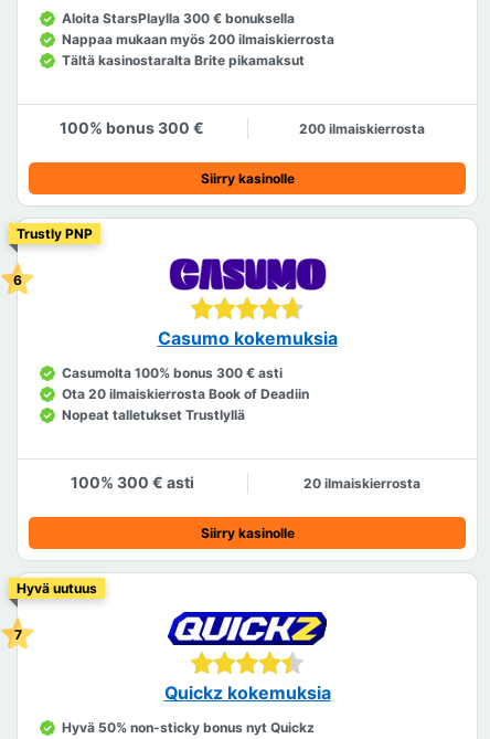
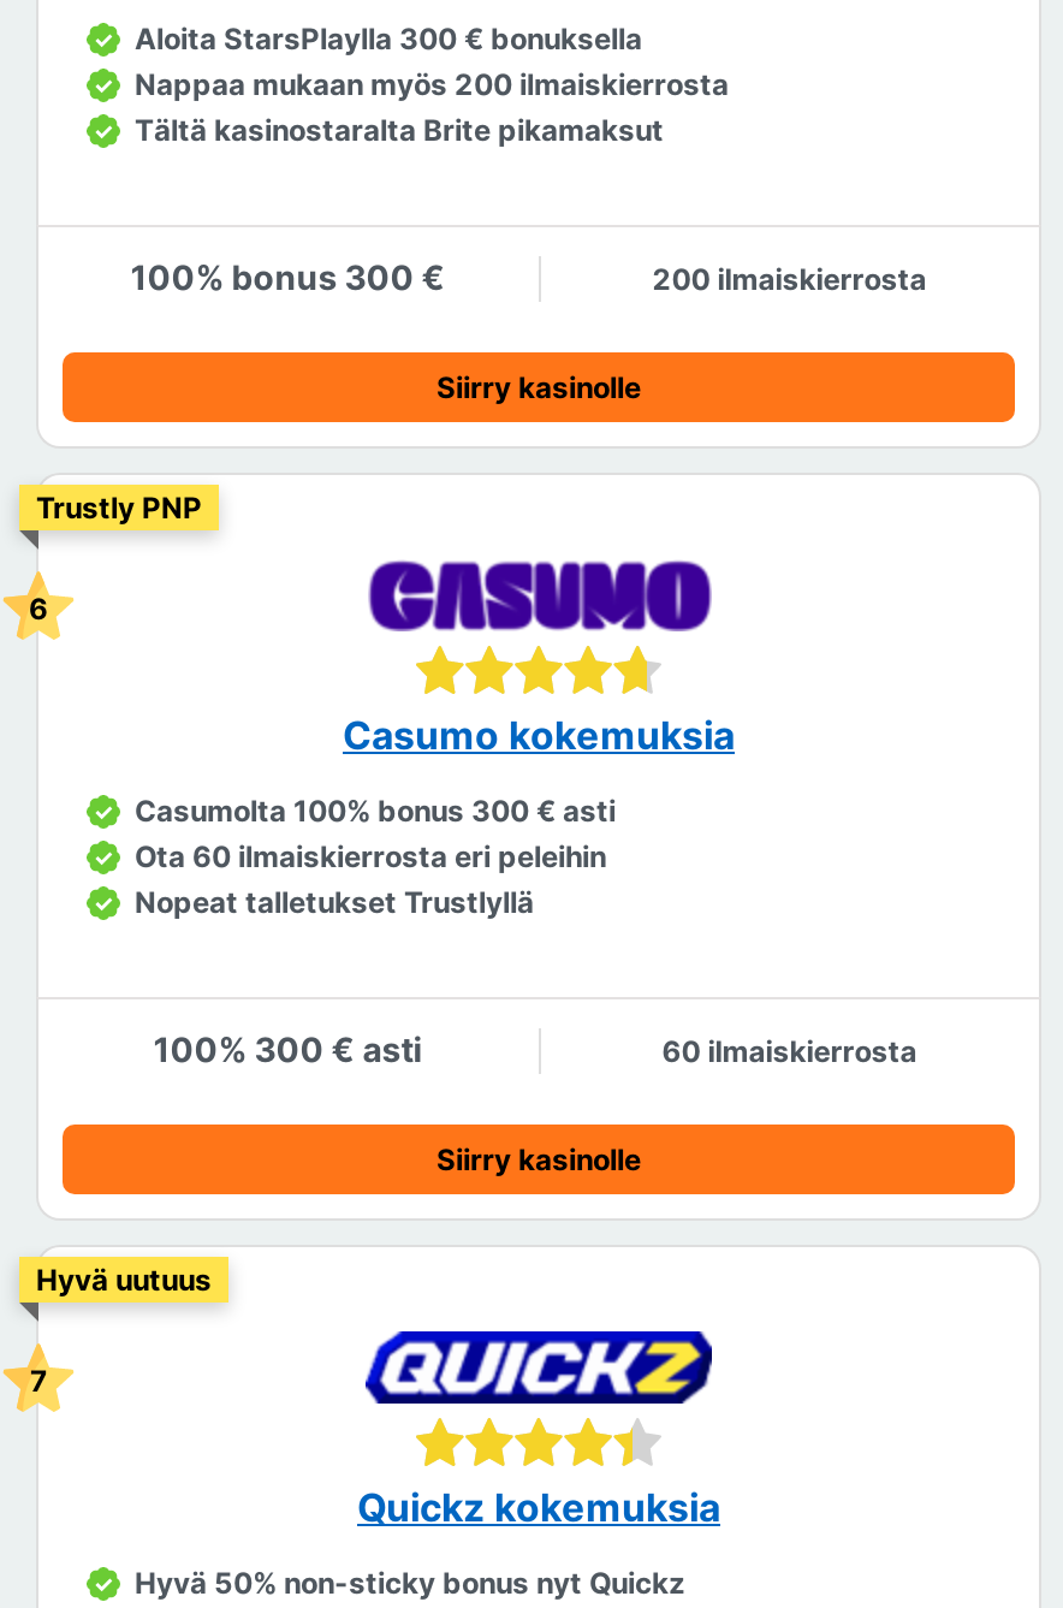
[62,386,309,402] Ota 20 ilmaiskierrosta Book of Deadiin -> [135,838,606,874] Ota 60 ilmaiskierrosta eri peleihin
[304,474,421,491] 20 ilmaiskierrosta -> [662,1032,917,1068] 60 ilmaiskierrosta

